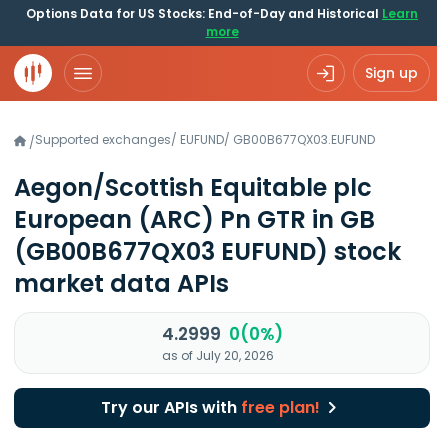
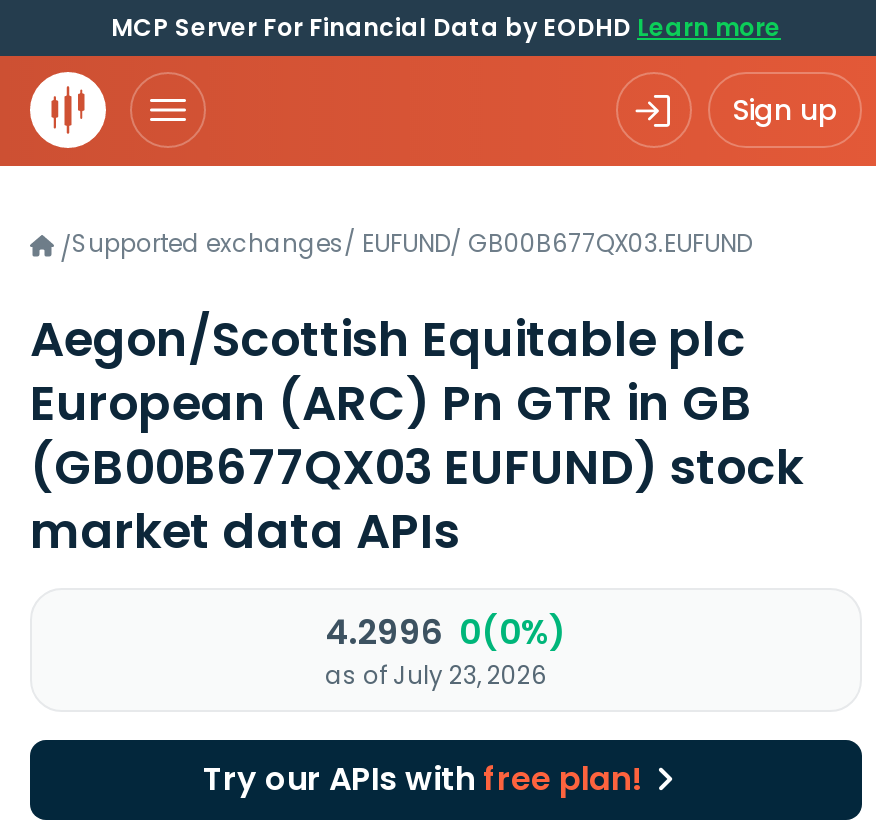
[26,5,418,40] Options Data for US Stocks: End-of-Day and Historical Learn | more -> [111,10,781,44] MCP Server For Financial Data by EODHD Learn more
[161,322,282,346] 4.2999 0(0%) -> [325,608,567,656] 4.2996 0(0%)
[161,347,273,364] as of July 20, 2026 -> [325,658,547,692] as of July 23, 2026

